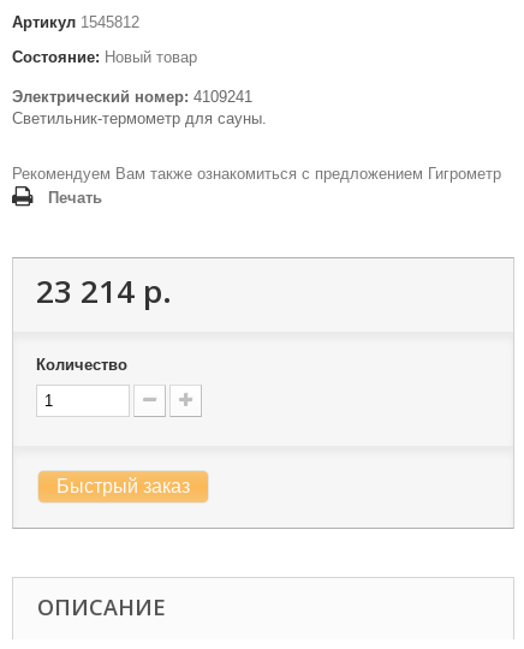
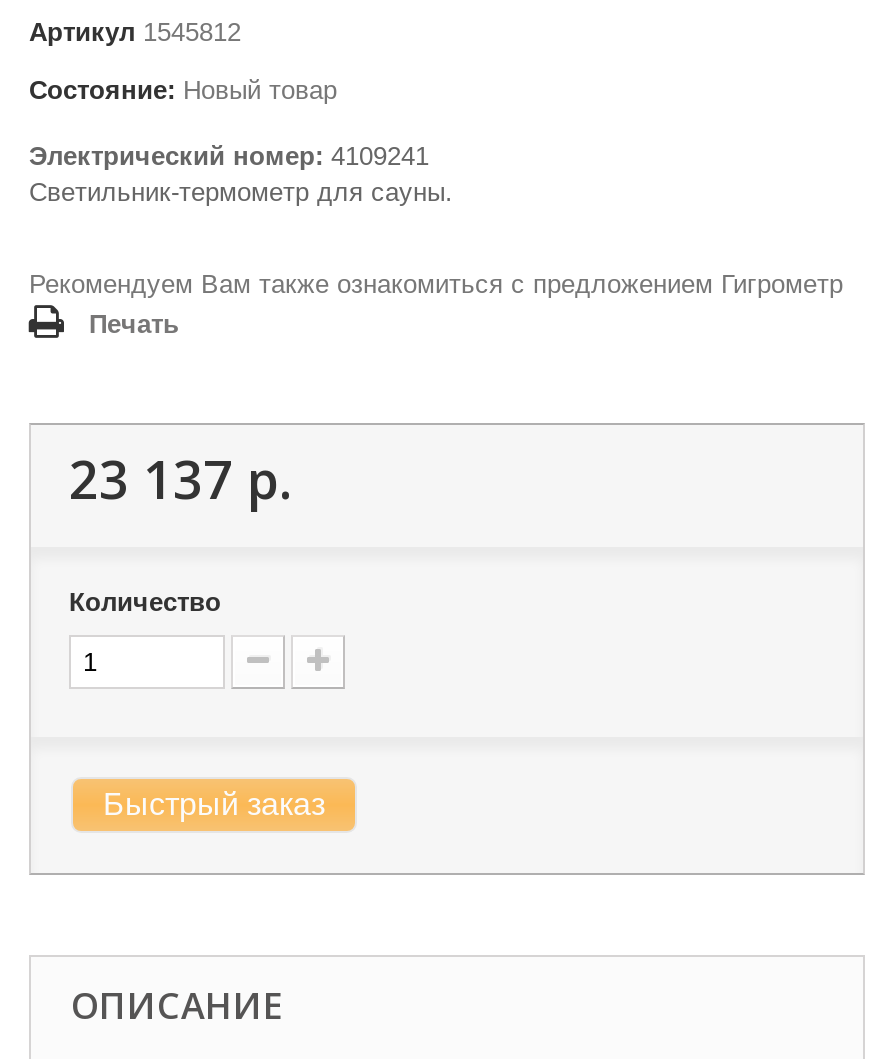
[36,269,172,312] 23 214 р. -> [69,443,295,515] 23 137 р.

